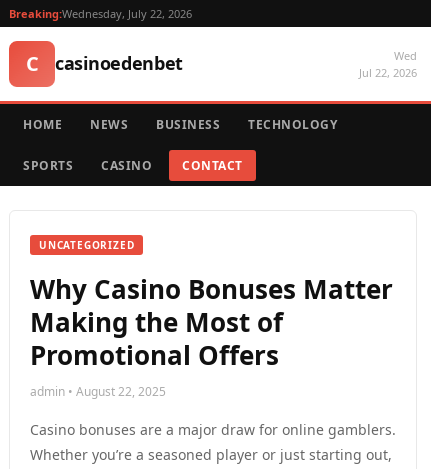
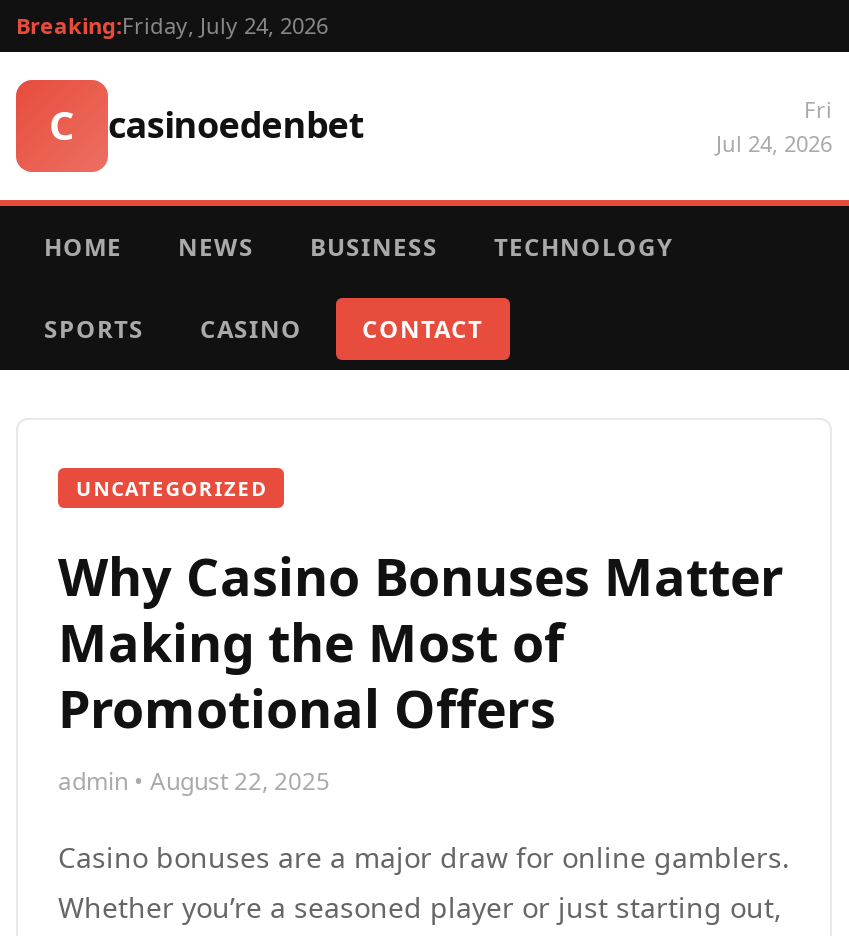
[9,6,192,21] Breaking:Wednesday, July 22, 2026 -> [16,10,328,40] Breaking:Friday, July 24, 2026
[359,48,417,80] Wed | Jul 22, 2026 -> [716,94,832,158] Fri | Jul 24, 2026

